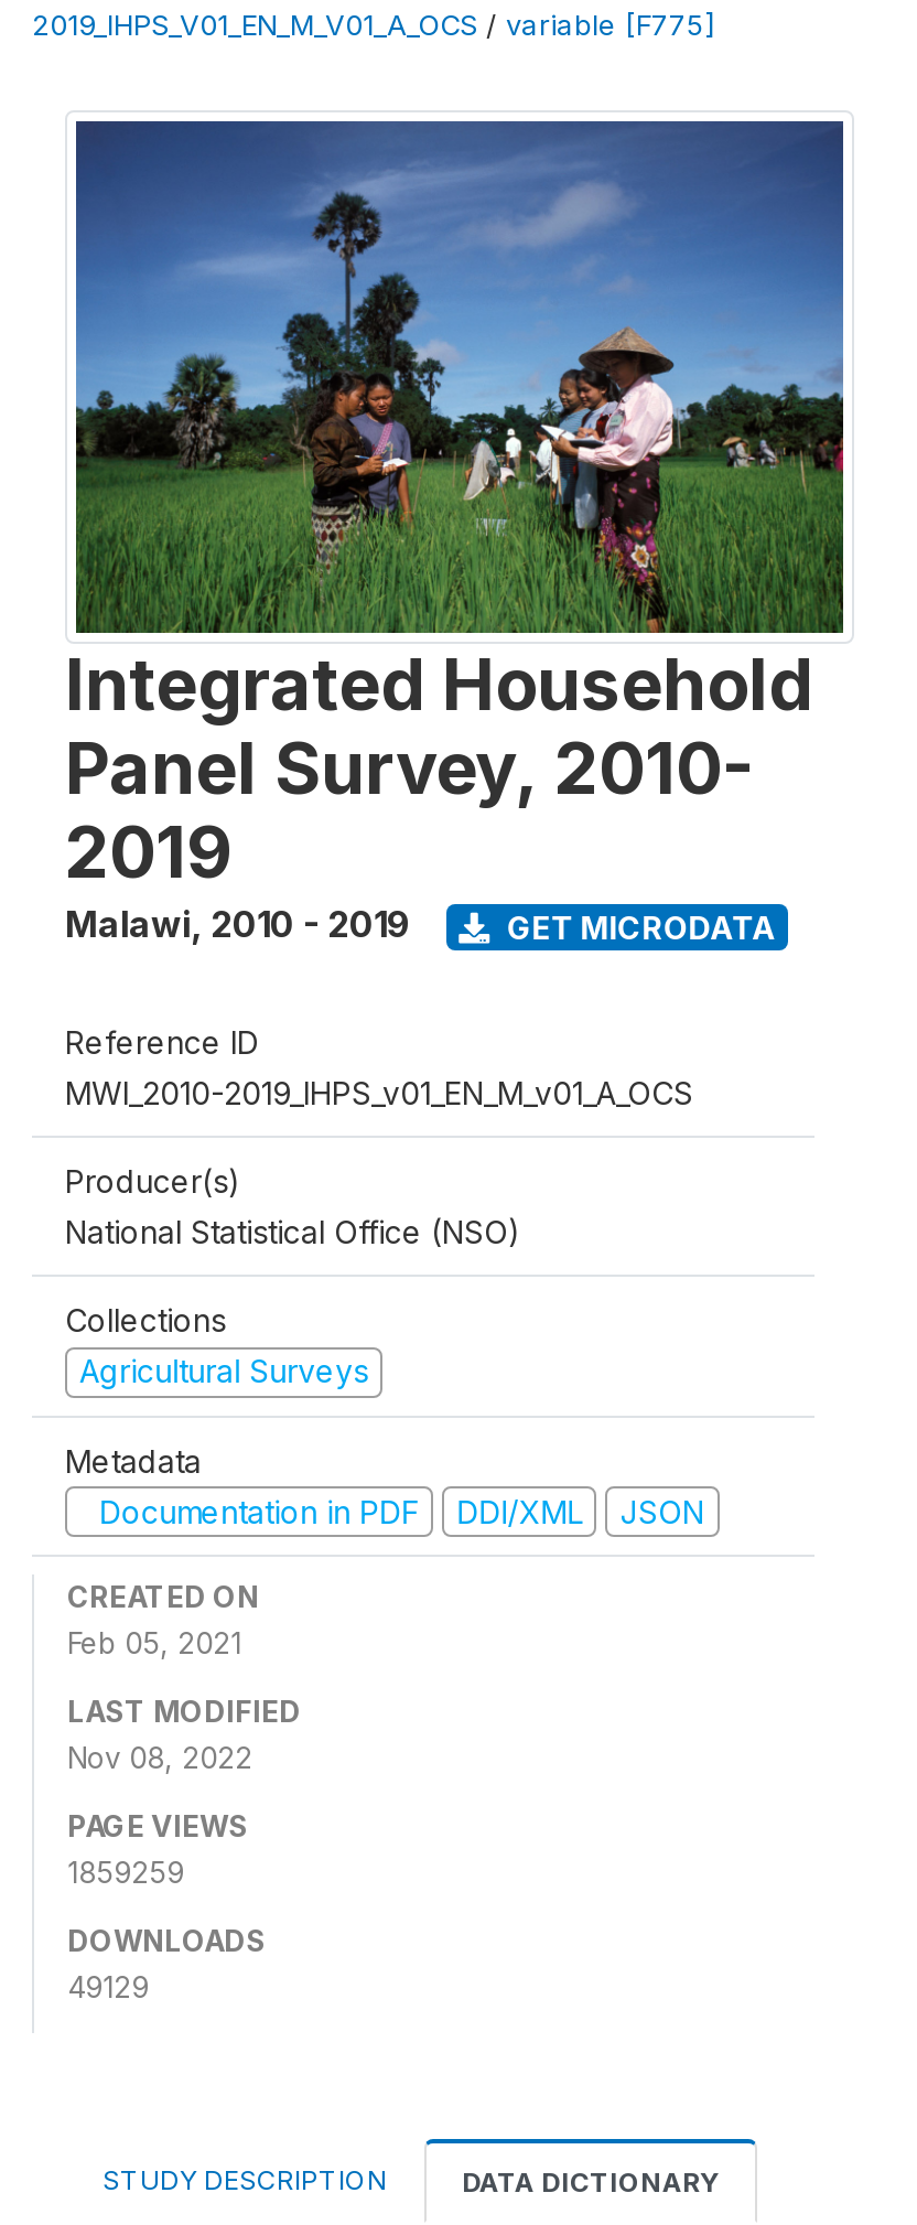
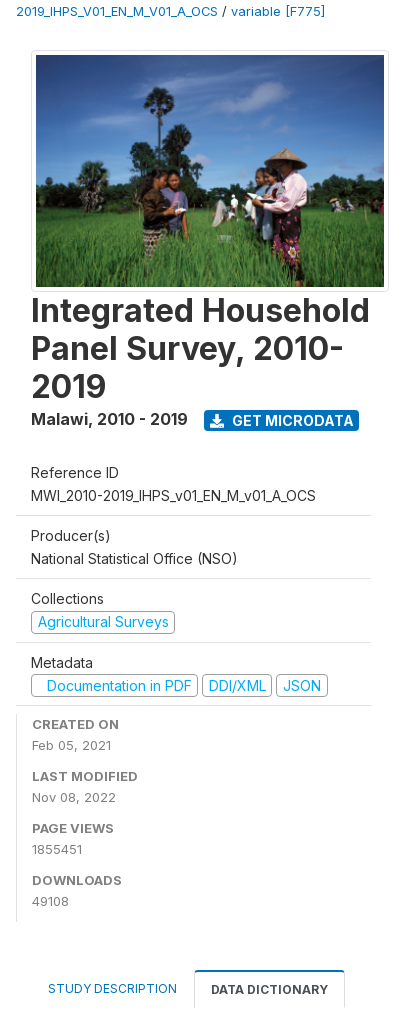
[67,1855,184,1890] 1859259 -> [32,841,82,857] 1855451
[67,1969,149,2004] 49129 -> [32,893,69,909] 49108

